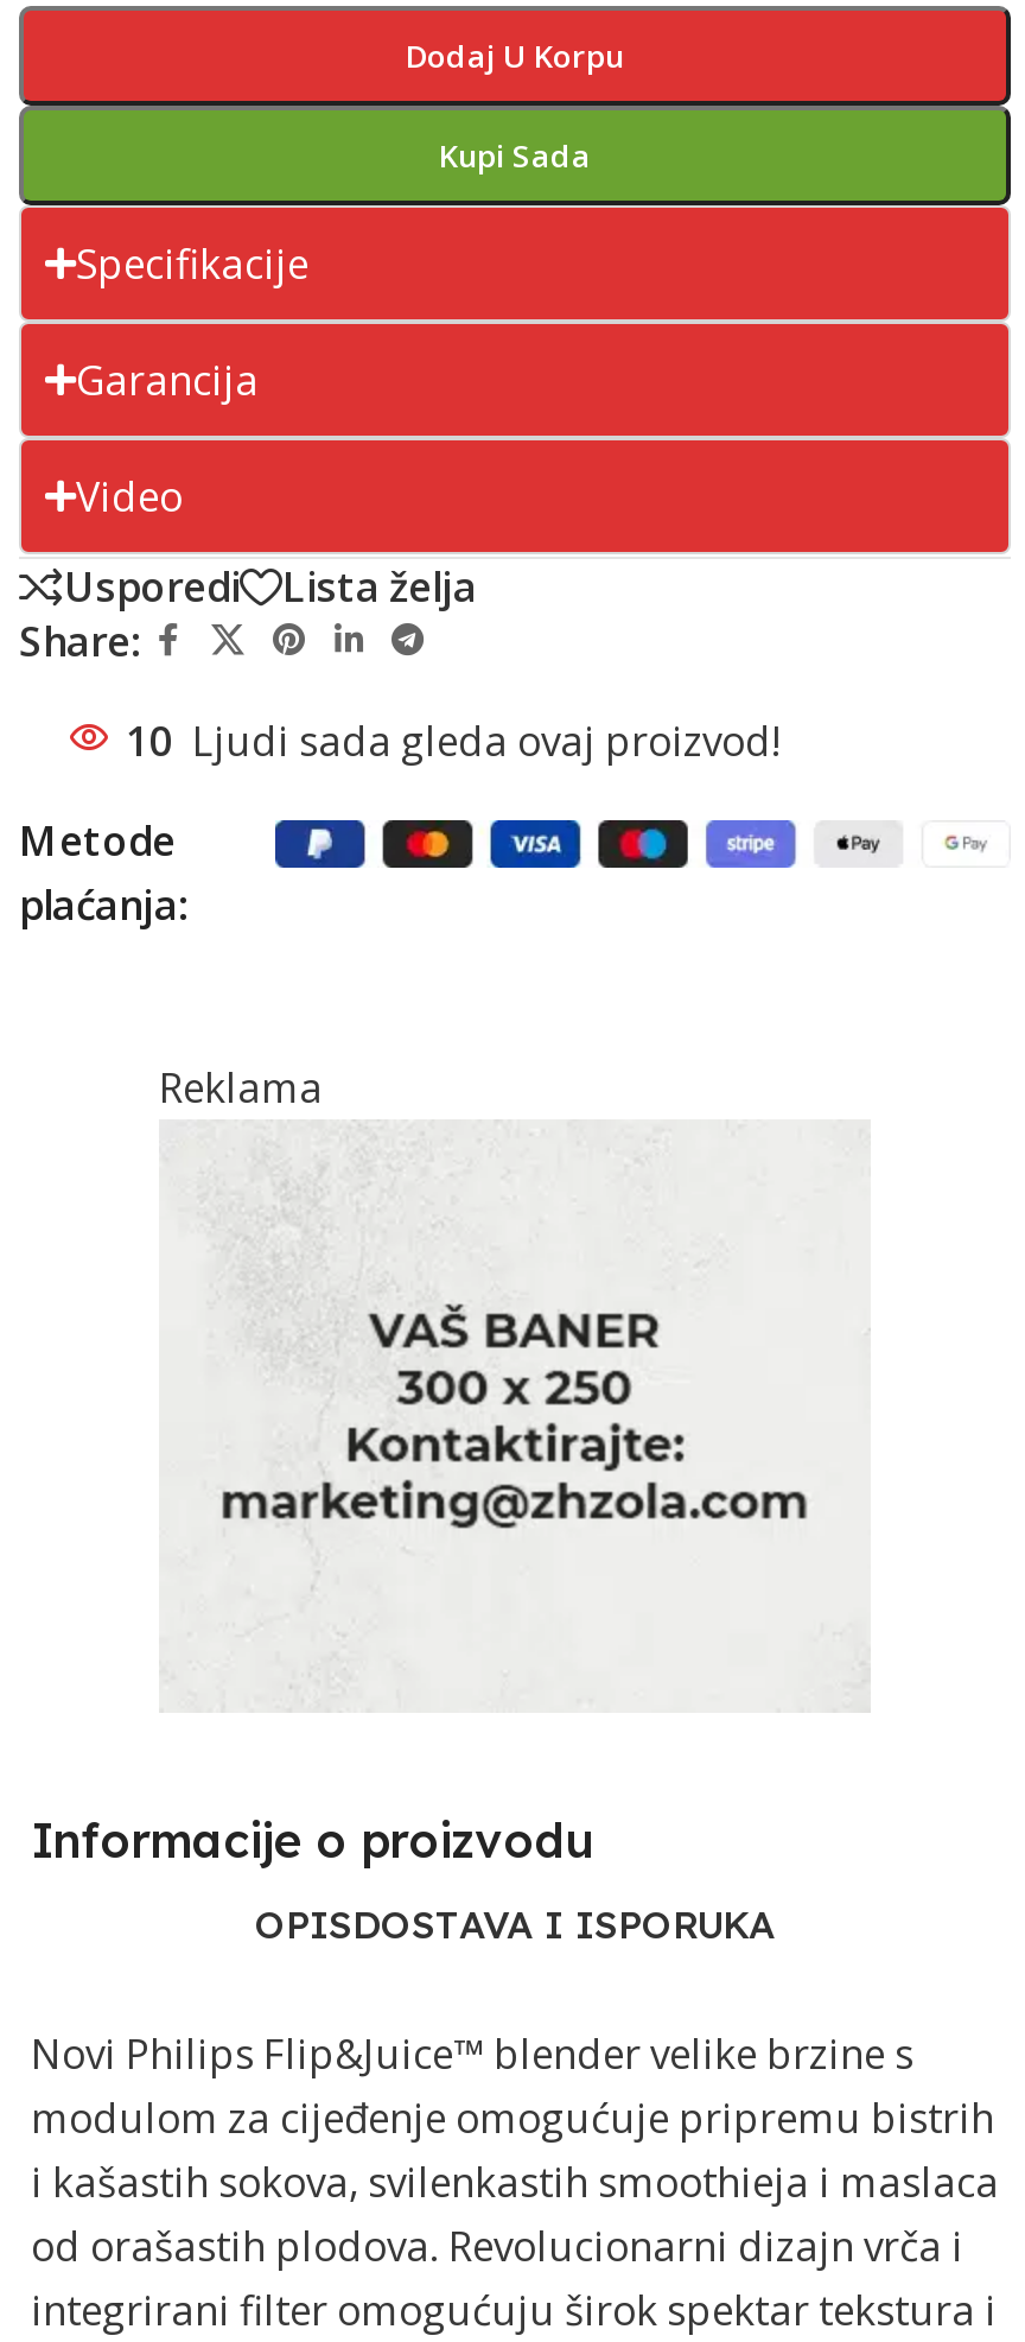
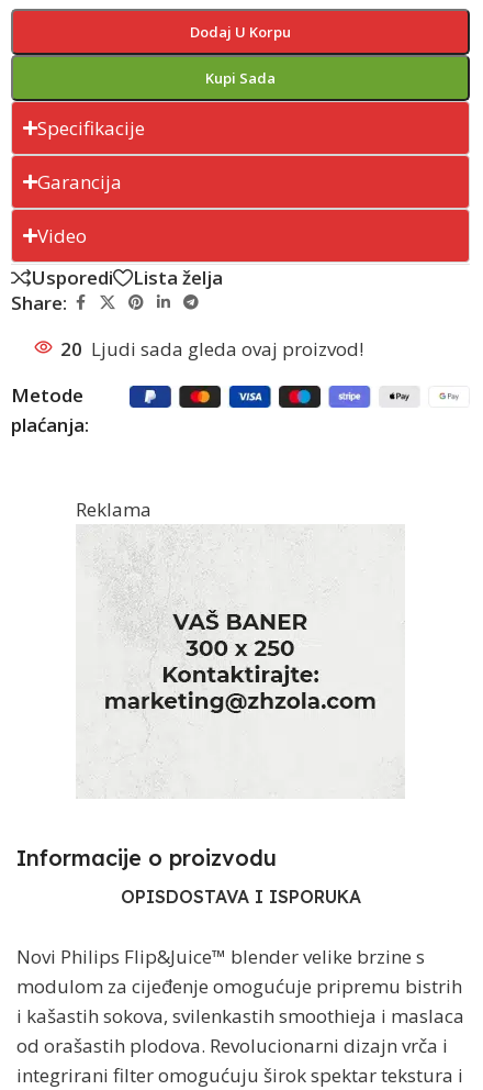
[126,713,781,768] 10 Ljudi sada gleda ovaj proizvod! -> [60,336,363,361] 20 Ljudi sada gleda ovaj proizvod!

